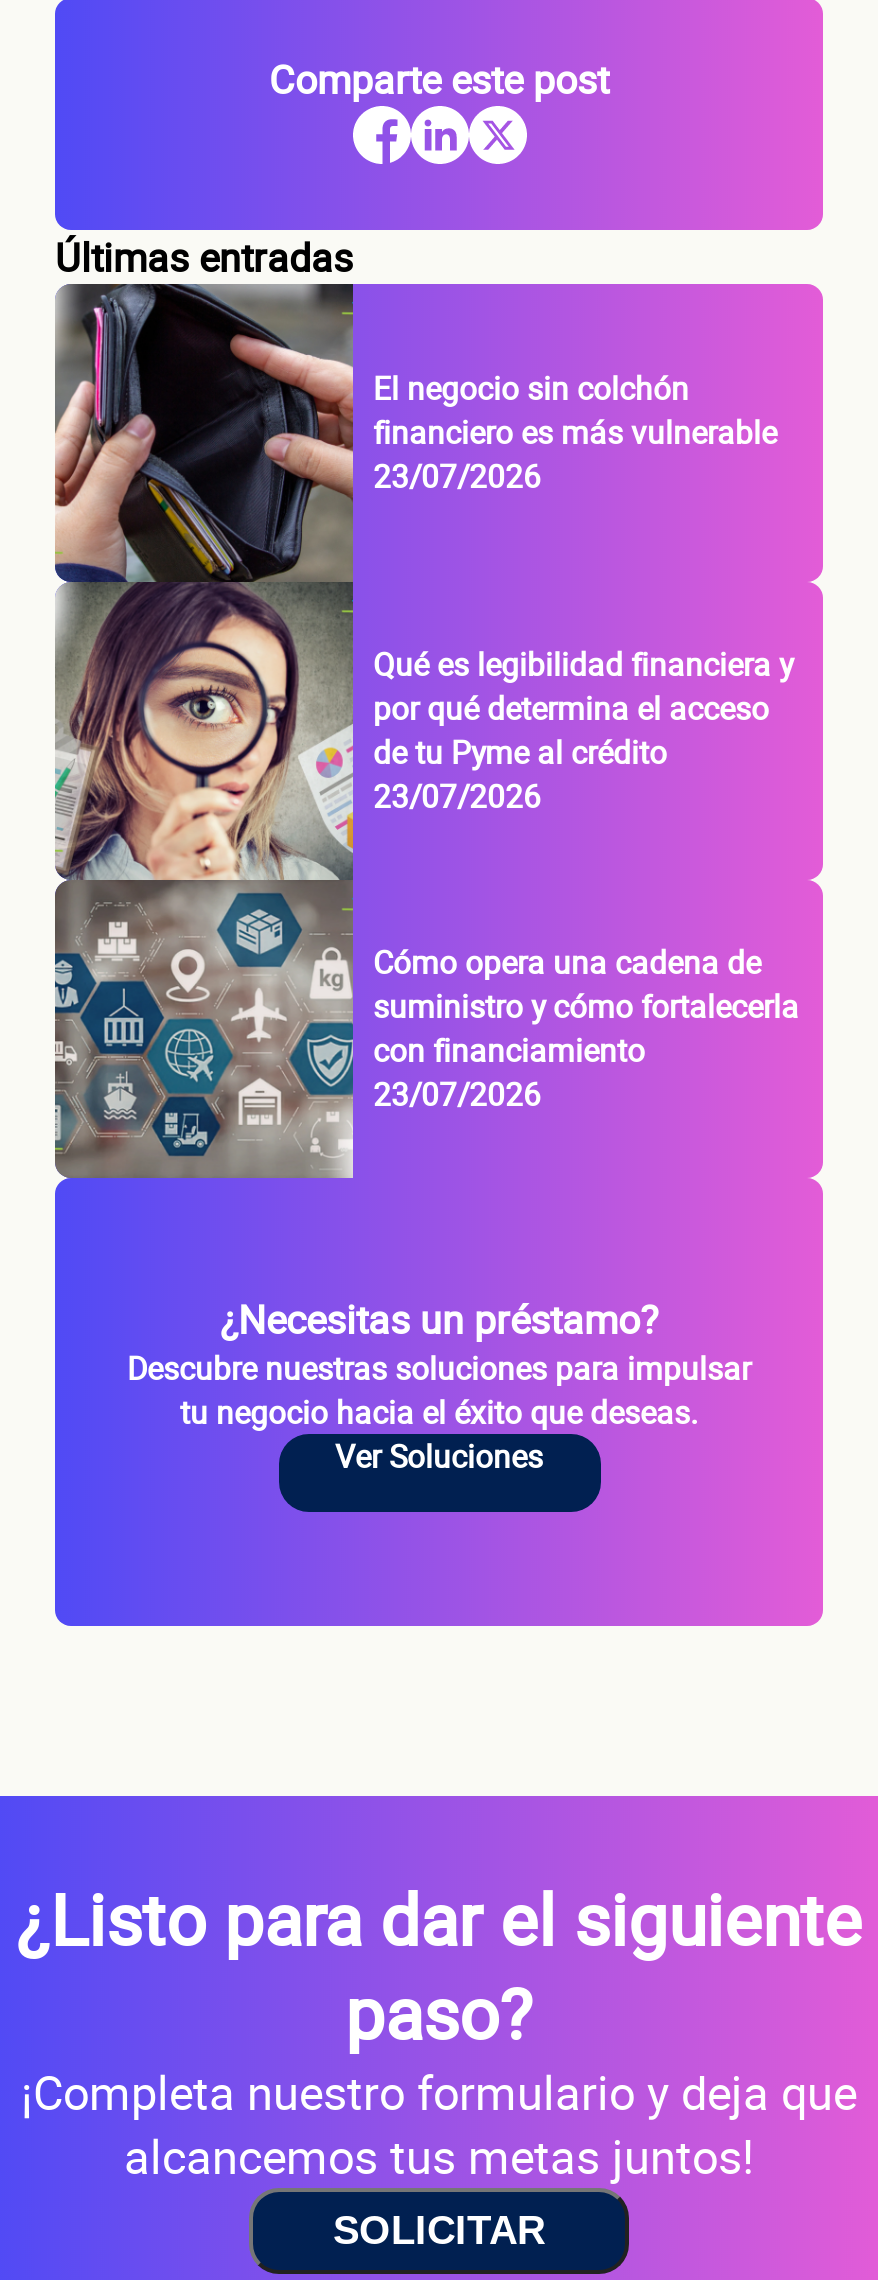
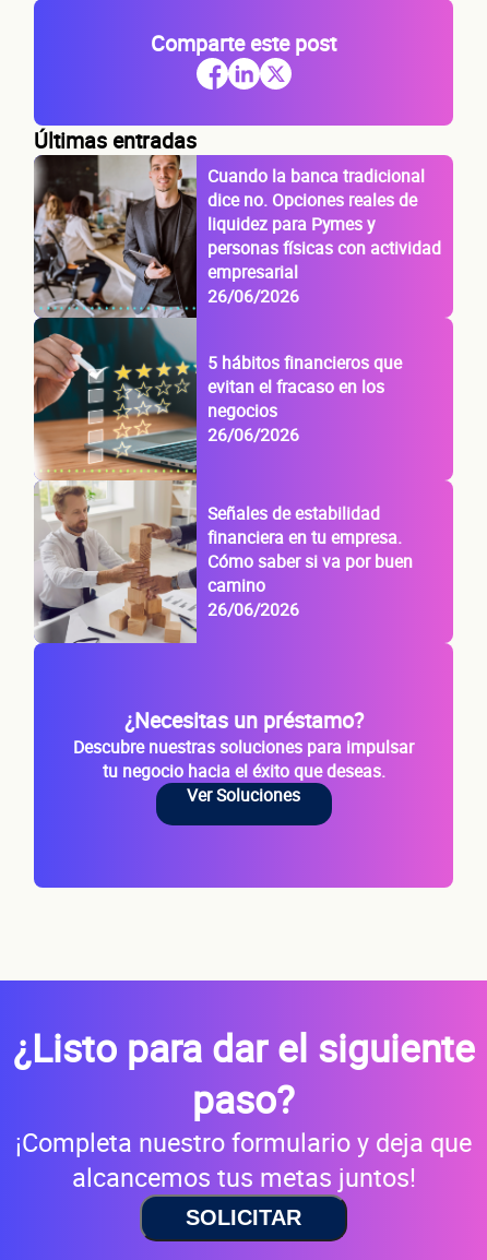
[53,290,777,1180] [image] | El negocio sin colchón | financiero es más vulnerable | 23/07/2026 -> [33,158,441,644] [image] | Cuando la banca tradicional | dice no. Opciones reales de | liquidez para Pymes y | personas físicas con actividad | empresarial | 26/06/2026
[373,643,793,819] Qué es legibilidad financiera y | por qué determina el acceso | de tu Pyme al crédito | 23/07/2026 -> [207,351,402,447] 5 hábitos financieros que | evitan el fracaso en los | negocios | 26/06/2026
[373,941,799,1117] Cómo opera una cadena de | suministro y cómo fortalecerla | con financiamiento | 23/07/2026 -> [207,502,413,622] Señales de estabilidad | financiera en tu empresa. | Cómo saber si va por buen | camino | 26/06/2026

